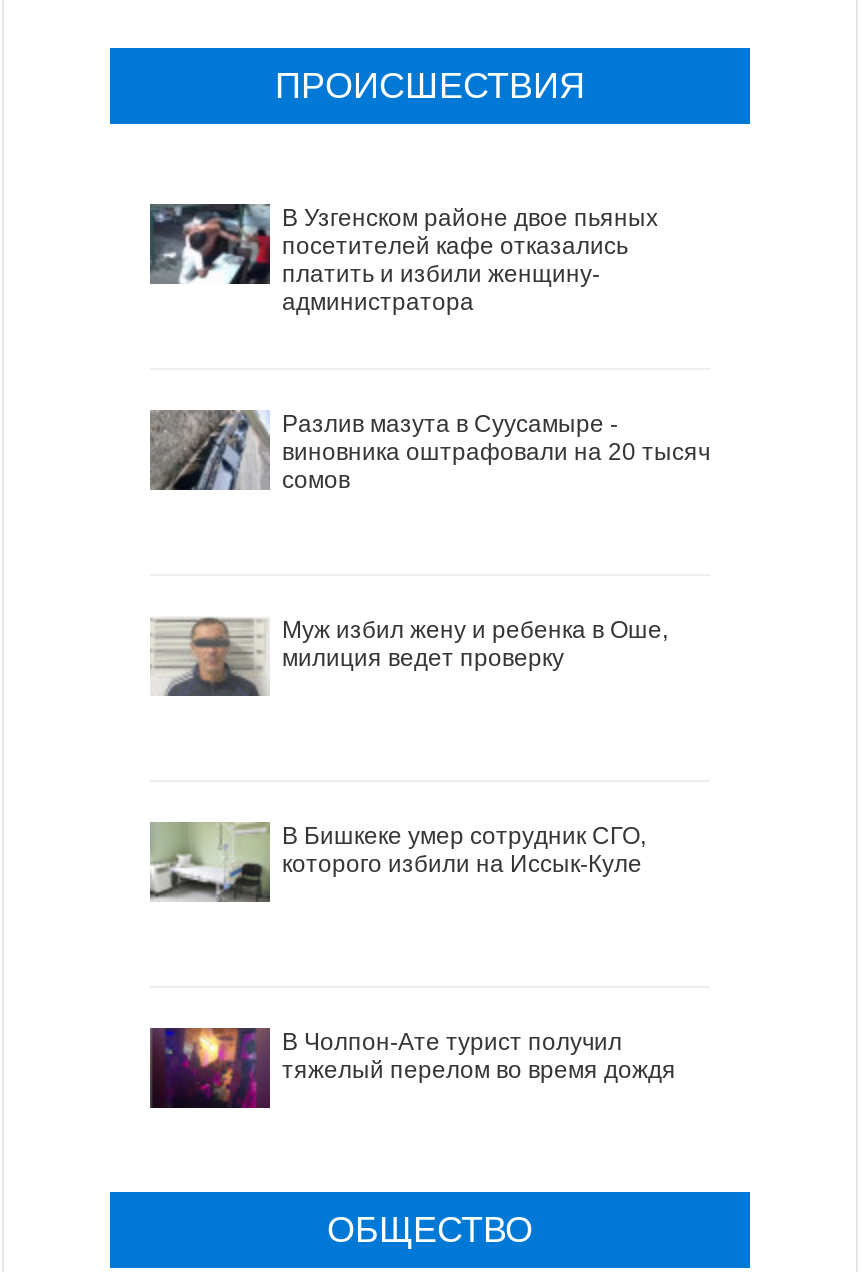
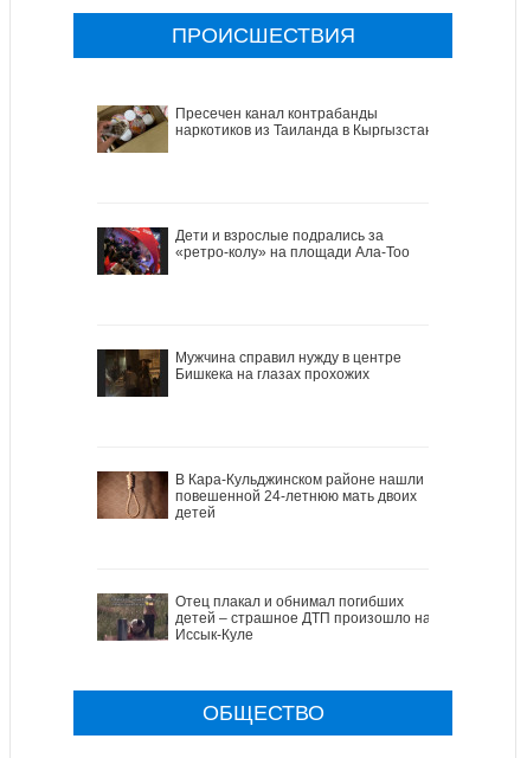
[148,204,658,316] [image] | В Узгенском районе двое пьяных | посетителей кафе отказались | платить и избили женщину- | администратора -> [96,105,433,154] [image] | Пресечен канал контрабанды | наркотиков из Таиланда в Кыргызстан
[150,408,710,494] [image] | Разлив мазута в Суусамыре - | виновника оштрафовали на 20 тысяч | сомов -> [97,226,410,276] [image] | Дети и взрослые подрались за | «ретро-колу» на площади Ала-Тоо
[150,616,668,696] [image] | Муж избил жену и ребенка в Оше, | милиция ведет проверку -> [96,348,401,398] [image] | Мужчина справил нужду в центре | Бишкека на глазах прохожих
[150,822,646,902] [image] | В Бишкеке умер сотрудник СГО, | которого избили на Иссык-Куле -> [96,471,424,521] [image] | В Кара-Кульджинском районе нашли | повешенной 24-летнюю мать двоих | детей
[152,1026,676,1110] [image] | В Чолпон-Ате турист получил | тяжелый перелом во время дождя -> [97,592,431,643] [image] | Отец плакал и обнимал погибших | детей – страшное ДТП произошло на | Иссык-Куле

